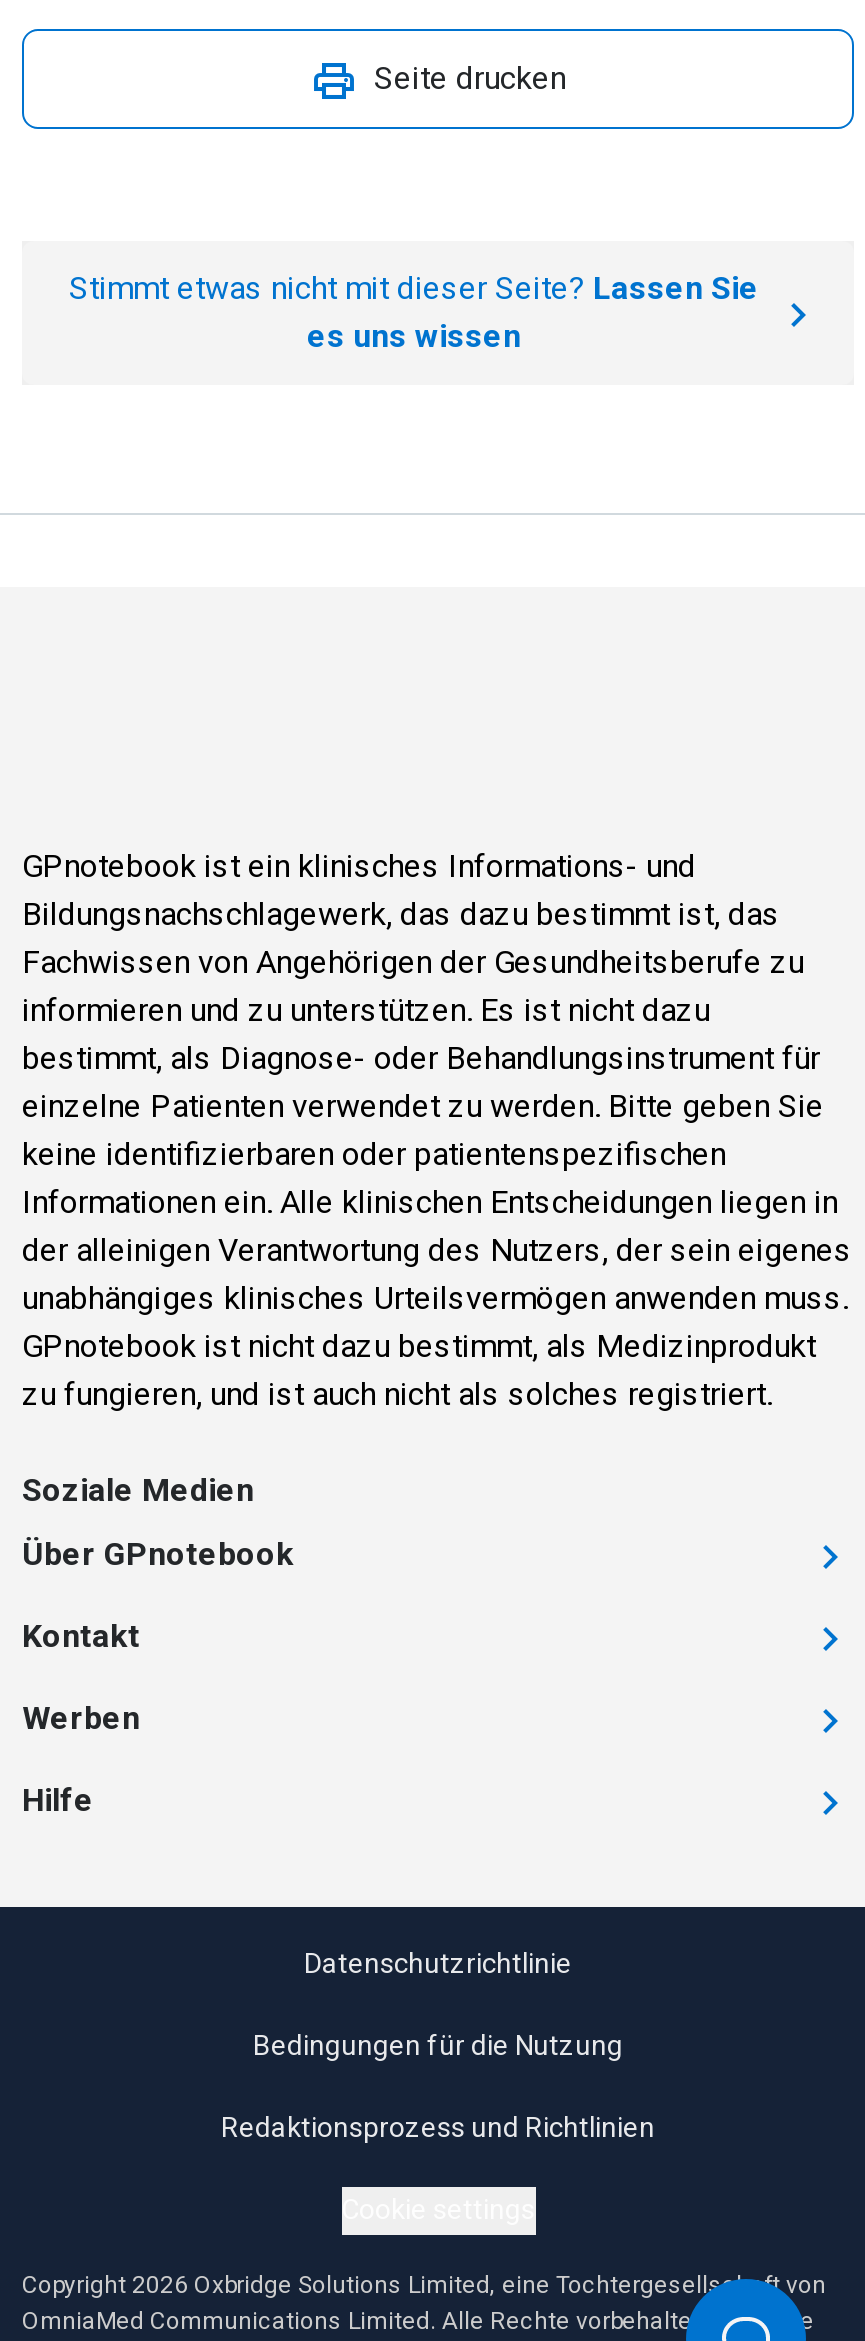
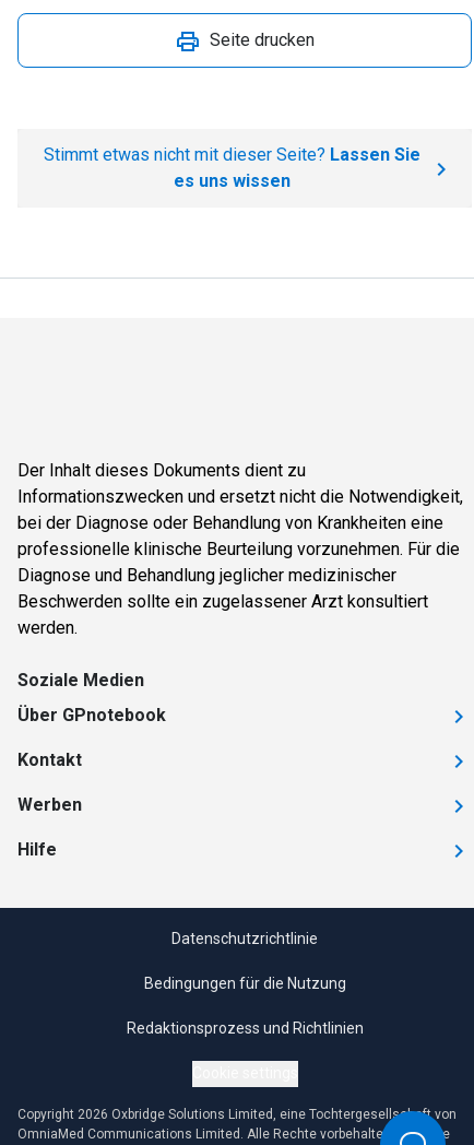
[22,847,852,1413] GPnotebook ist ein klinisches Informations- und | Bildungsnachschlagewerk, das dazu bestimmt ist, das | Fachwissen von Angehörigen der Gesundheitsberufe zu | informieren und zu unterstützen. Es ist nicht dazu | bestimmt, als Diagnose- oder Behandlungsinstrument für | einzelne Patienten verwendet zu werden. Bitte geben Sie | keine identifizierbaren oder patientenspezifischen | Informationen ein. Alle klinischen Entscheidungen liegen in | der alleinigen Verantwortung des Nutzers, der sein eigenes | unabhängiges klinisches Urteilsvermögen anwenden muss. | GPnotebook ist nicht dazu bestimmt, als Medizinprodukt | zu fungieren, und ist auch nicht als solches registriert. -> [17,460,463,638] Der Inhalt dieses Dokuments dient zu | Informationszwecken und ersetzt nicht die Notwendigkeit, | bei der Diagnose oder Behandlung von Krankheiten eine | professionelle klinische Beurteilung vorzunehmen. Für die | Diagnose und Behandlung jeglicher medizinischer | Beschwerden sollte ein zugelassener Arzt konsultiert | werden.

